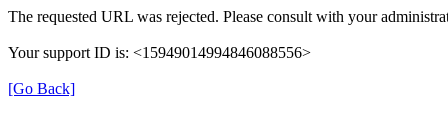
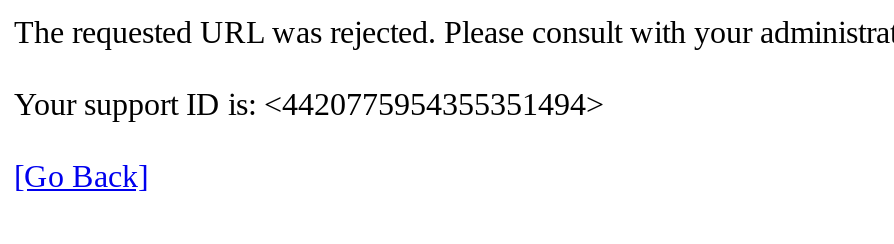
[8,44,311,61] Your support ID is: <15949014994846088556> -> [14,87,604,121] Your support ID is: <4420775954355351494>

